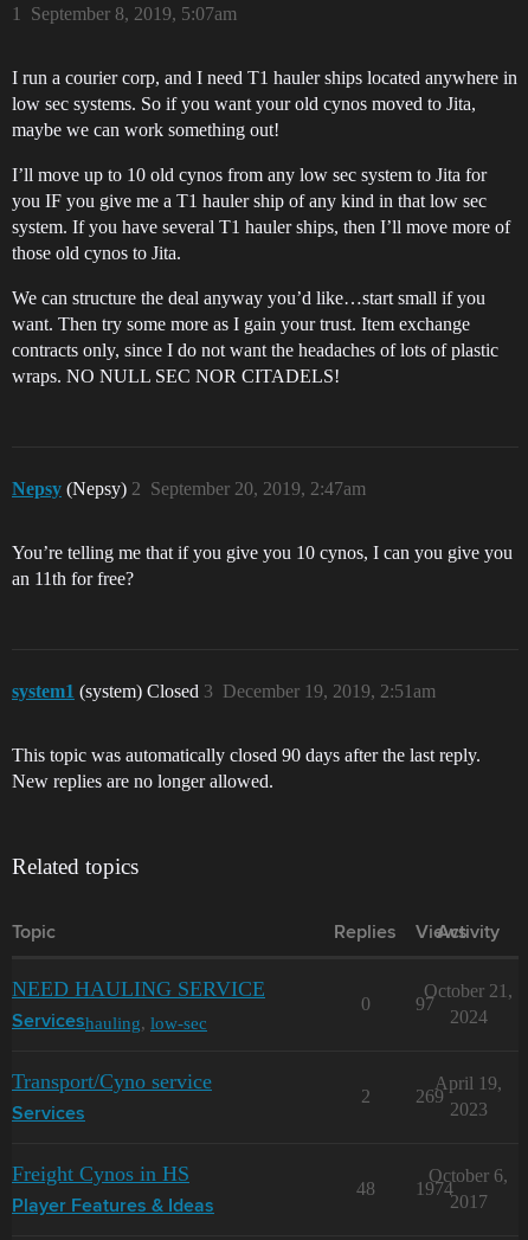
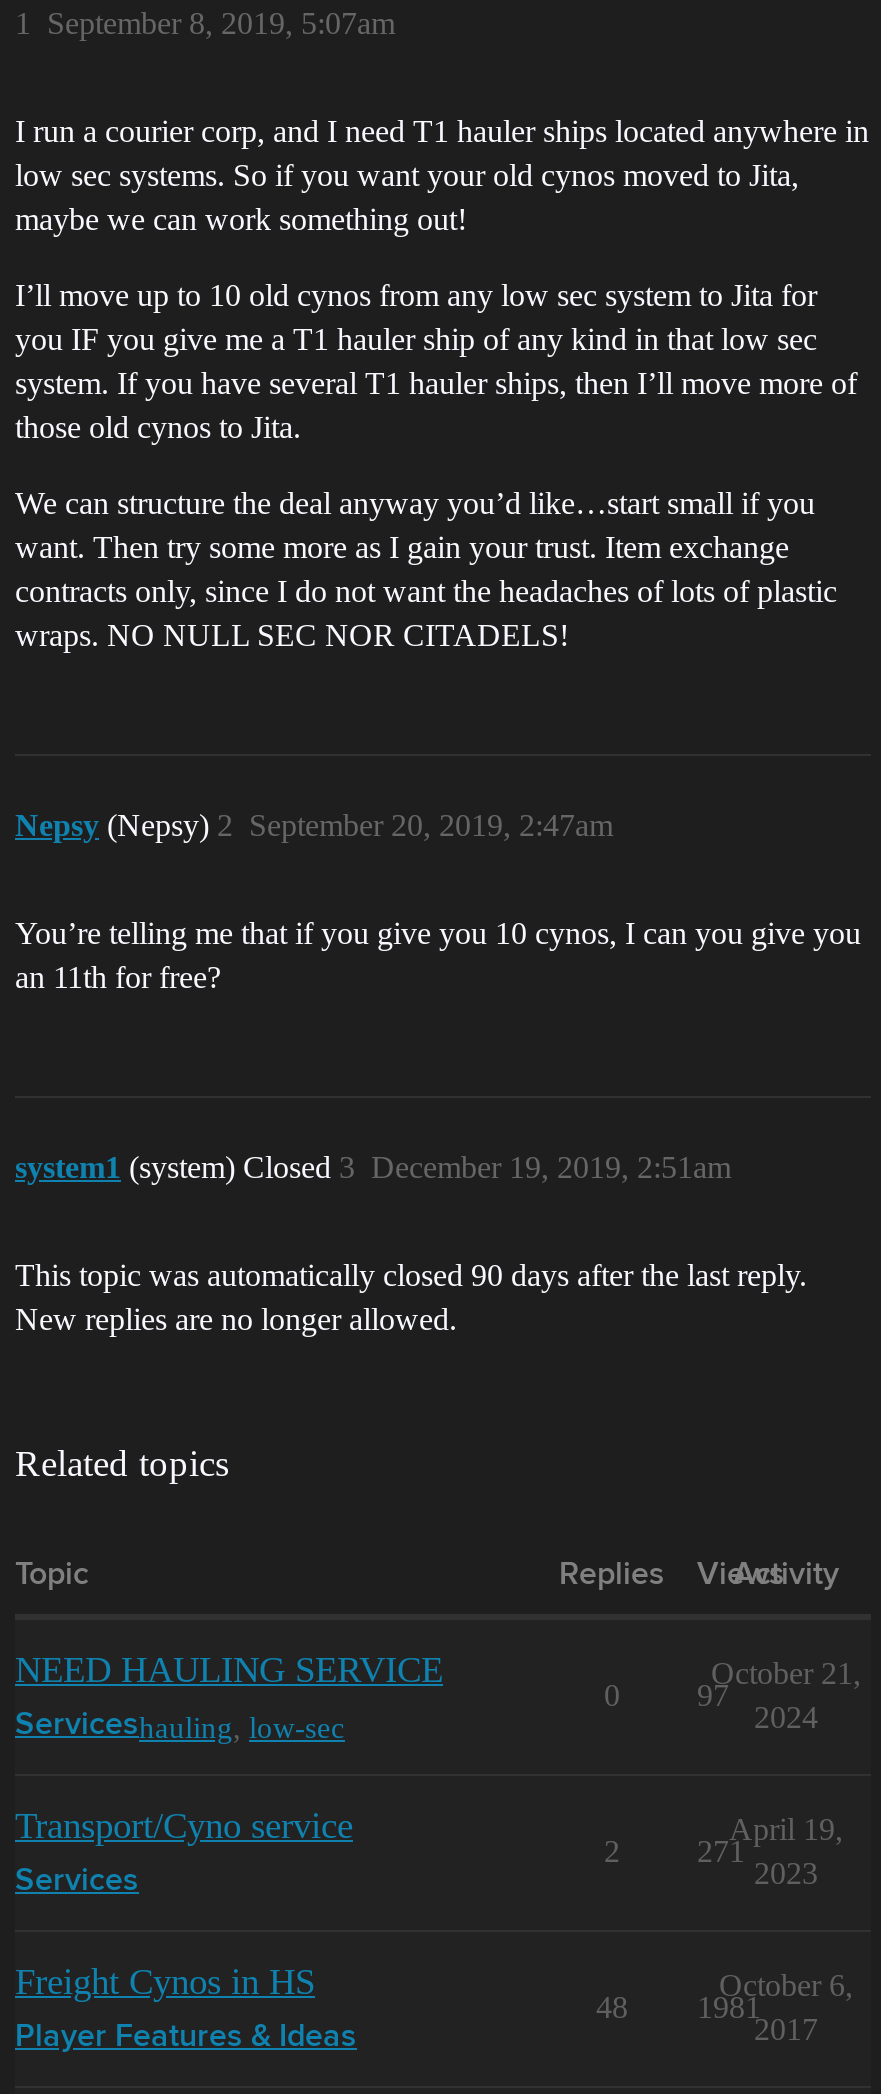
[416,1086,444,1107] 269 -> [697,1835,745,1869] 271
[416,1179,453,1199] 1974 -> [697,1991,761,2025] 1981

